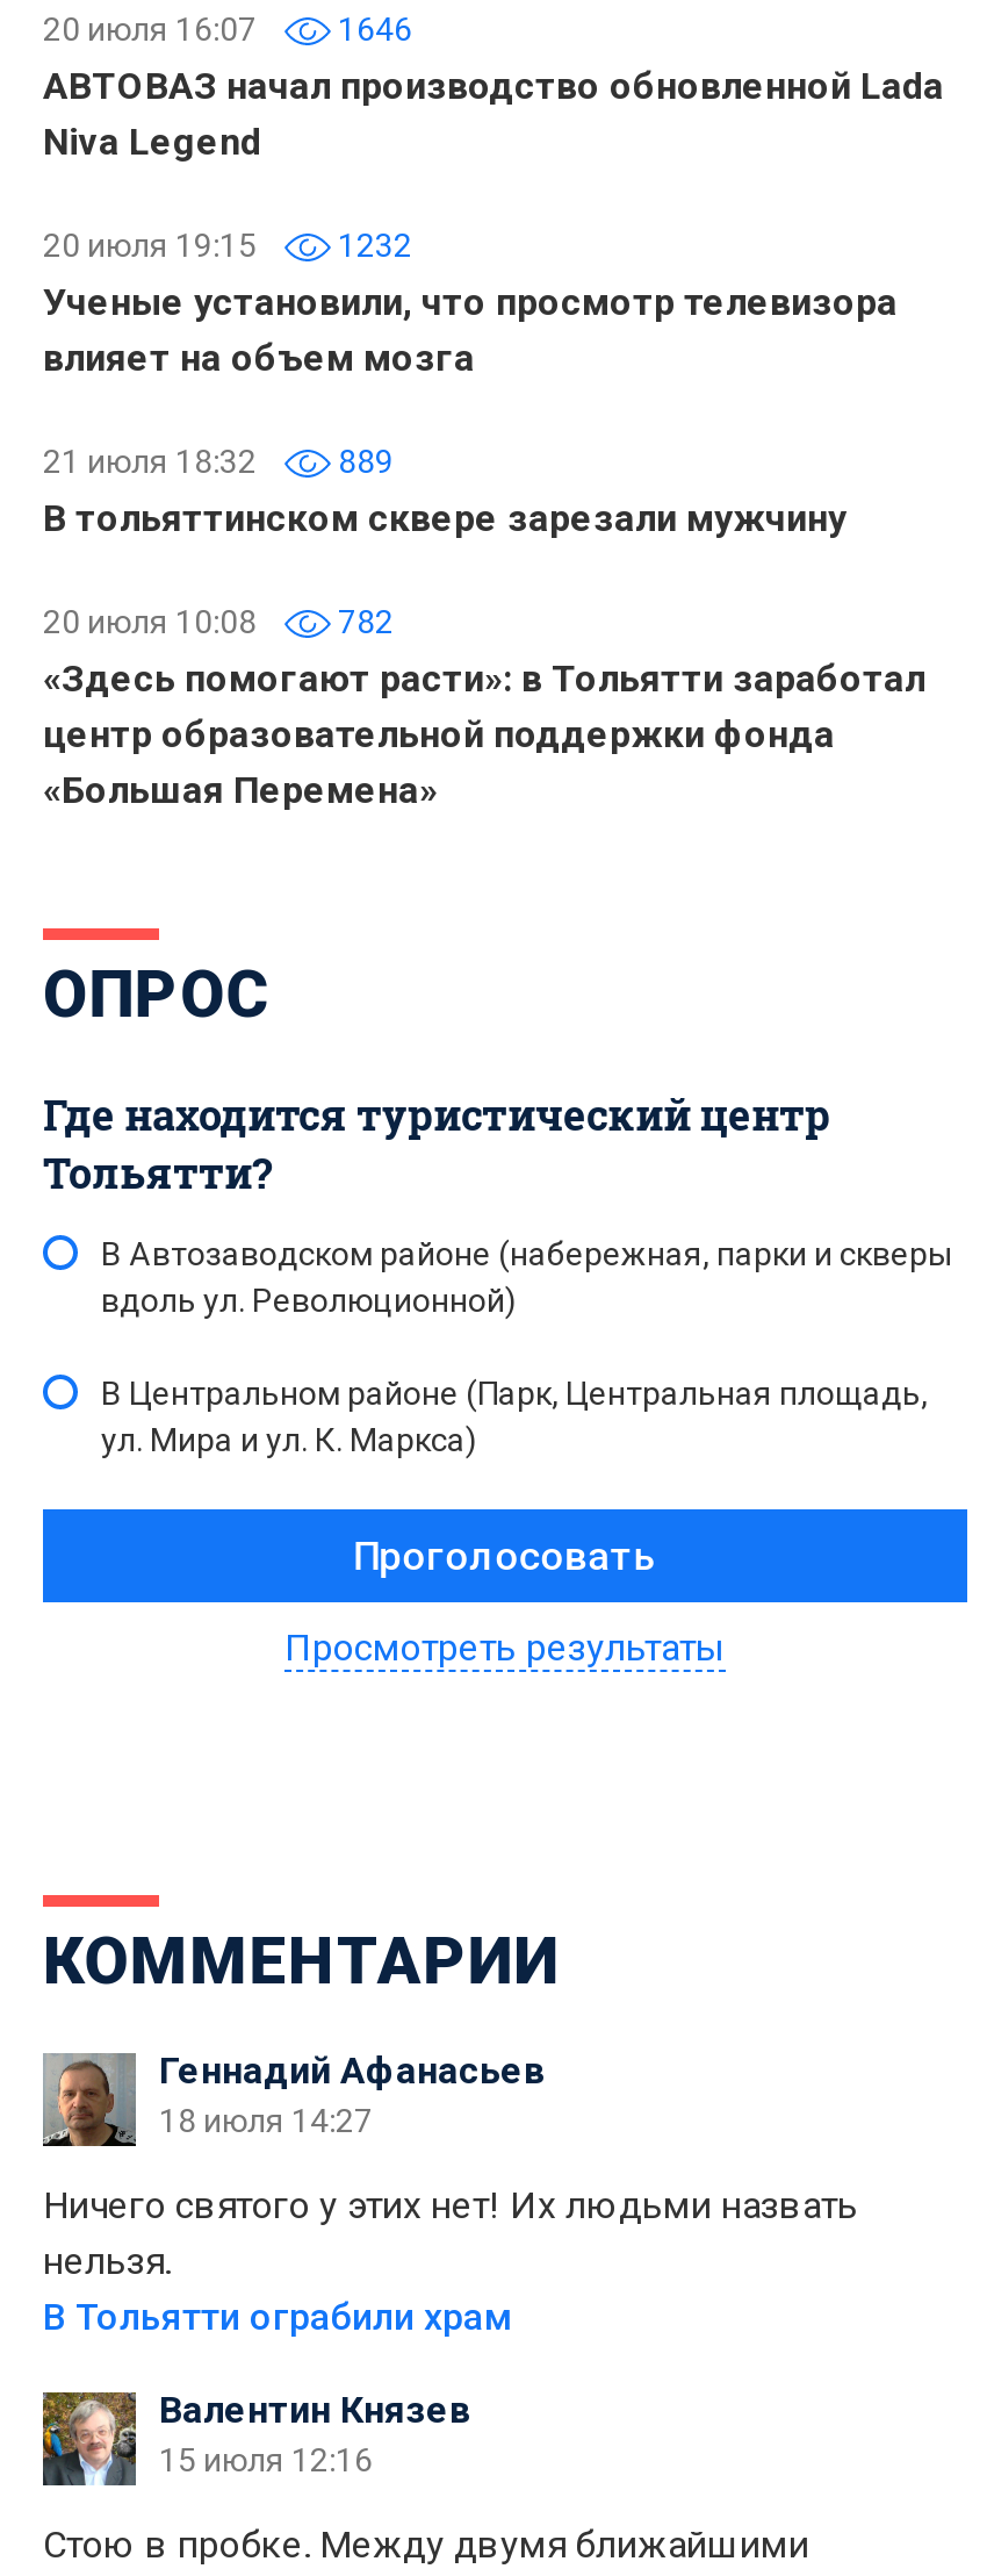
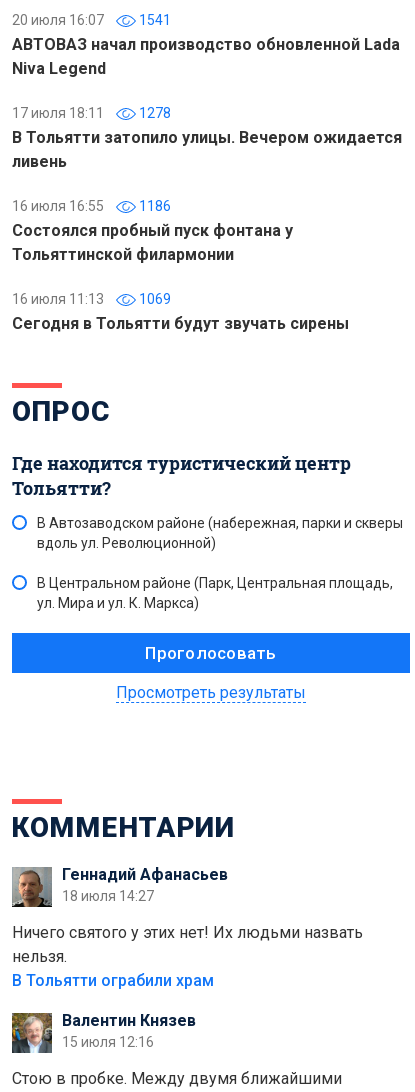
[43,10,412,48] 20 июля 16:07 1646 -> [12,12,171,28] 20 июля 16:07 1541
[43,227,898,380] 20 июля 19:15 | 1232 | Ученые установили, что просмотр телевизора | влияет на объем мозга -> [12,105,402,171] 17 июля 18:11 | 1278 | В Тольятти затопило улицы. Вечером ожидается | ливень
[43,443,846,540] 21 июля 18:32 | 889 | В тольяттинском сквере зарезали мужчину -> [12,198,293,264] 16 июля 16:55 | 1186 | Состоялся пробный пуск фонтана у | Тольяттинской филармонии
[43,603,925,812] 20 июля 10:08 | 782 | «Здесь помогают расти»: в Тольятти заработал | центр образовательной поддержки фонда | «Большая Перемена» -> [12,291,349,333] 16 июля 11:13 | 1069 | Сегодня в Тольятти будут звучать сирены

